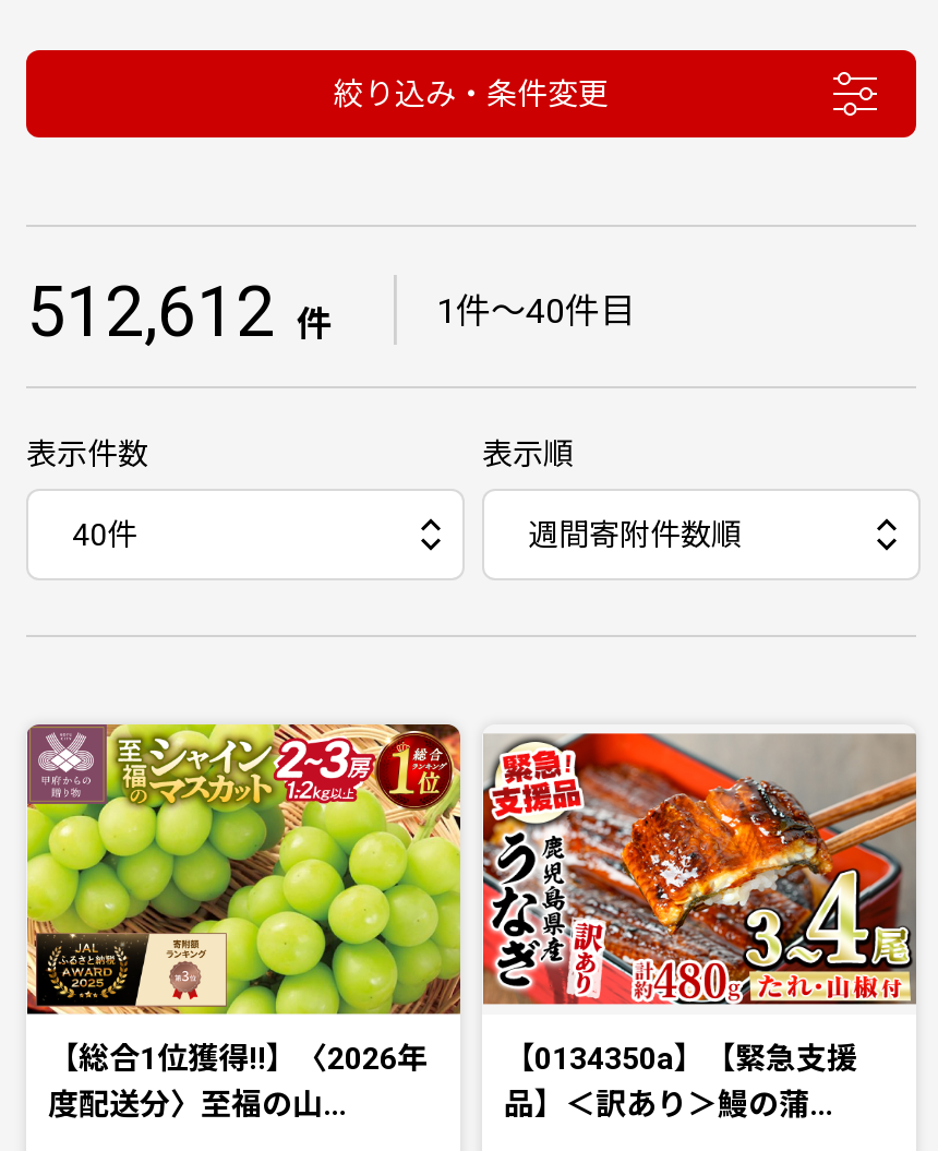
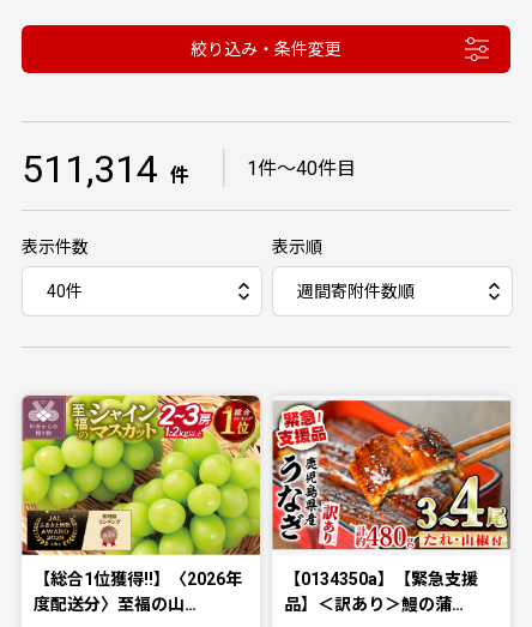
[26,271,635,353] 512,612 件 ｜ 1件〜40件目 -> [22,146,356,192] 511,314 件 ｜ 1件〜40件目

